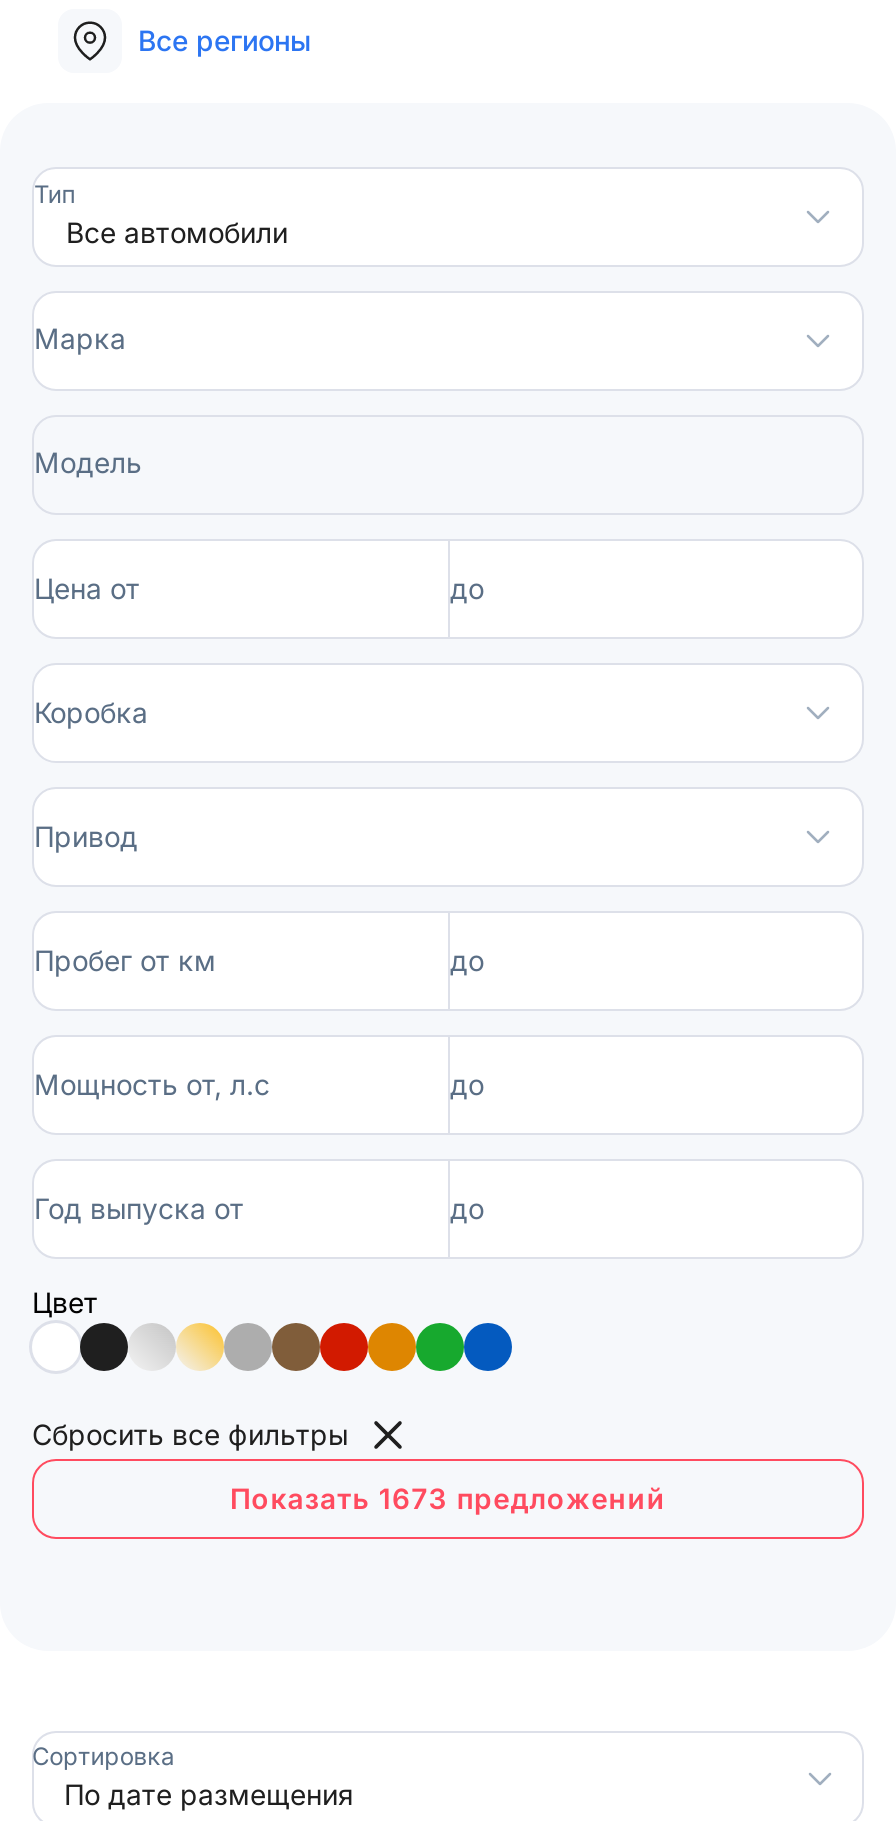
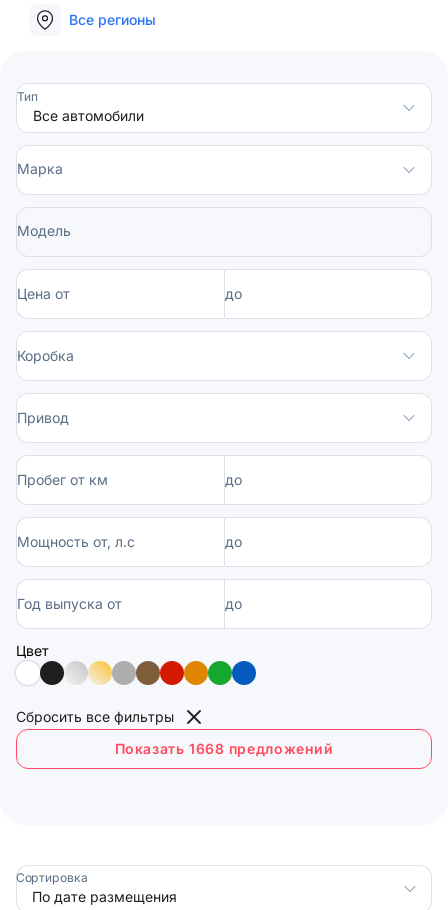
[230,1481,666,1515] Показать 1673 предложений -> [114,740,333,757] Показать 1668 предложений

